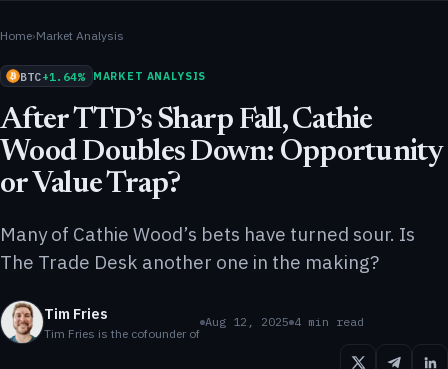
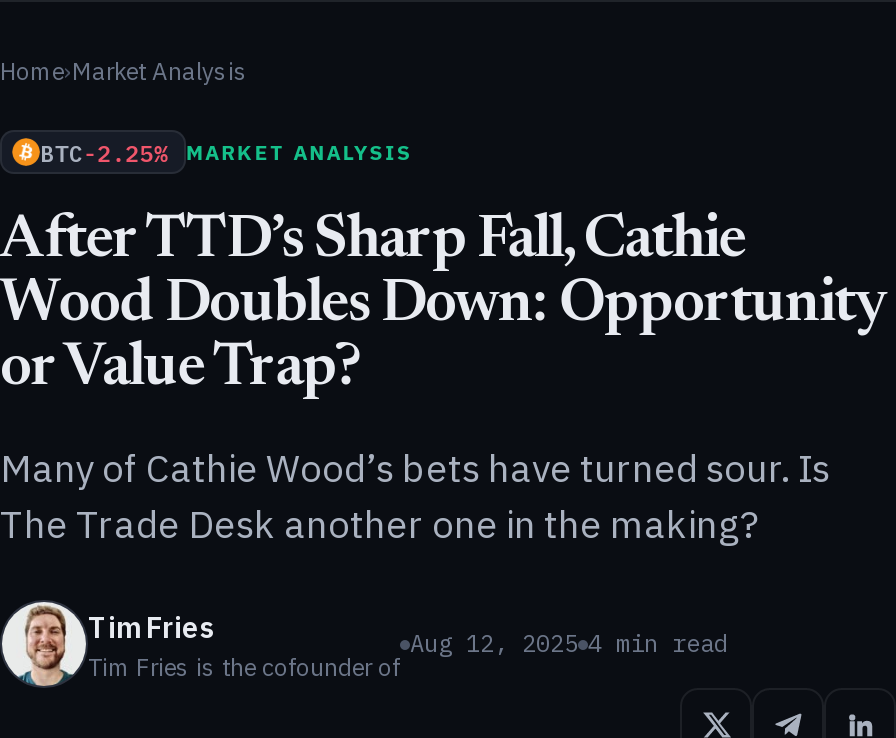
[20,68,206,83] BTC+1.64% MARKET ANALYSIS -> [40,137,413,167] BTC-2.25% MARKET ANALYSIS

